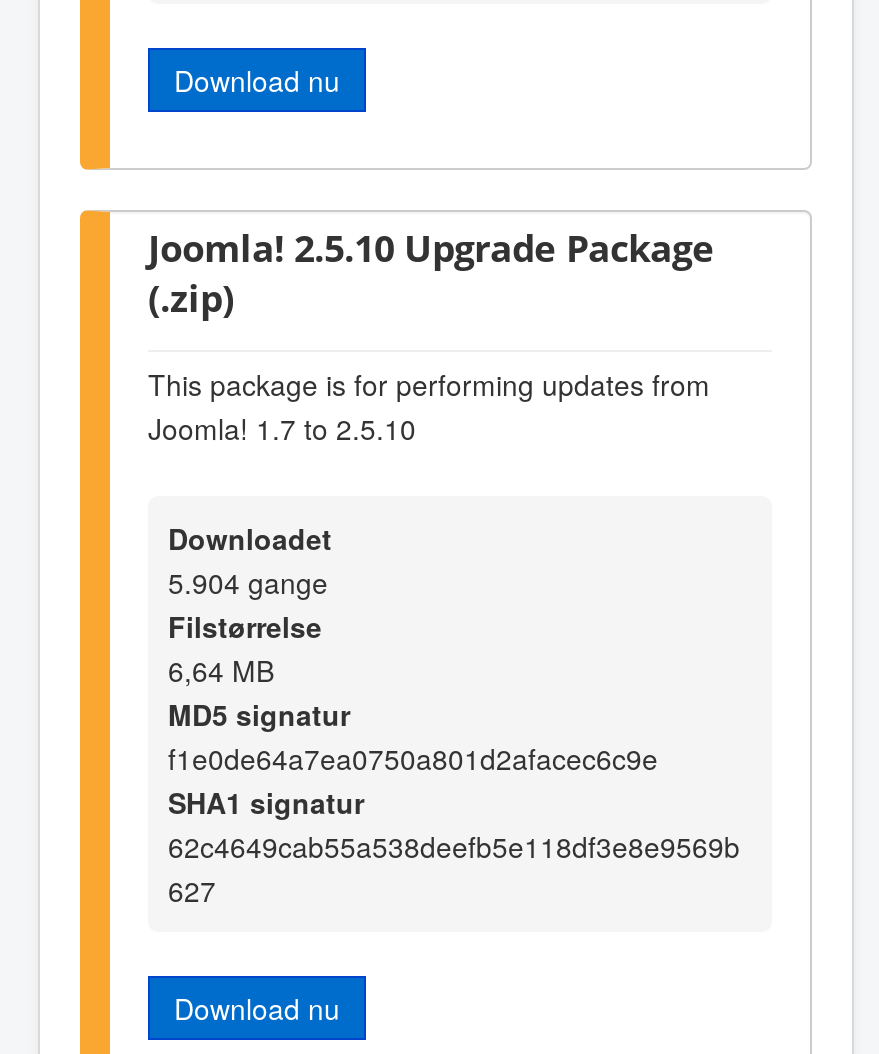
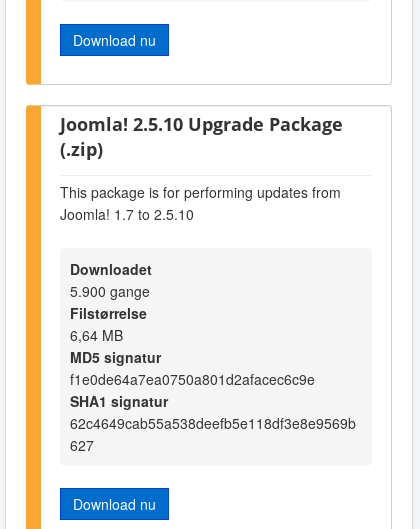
[168,561,328,601] 5.904 gange -> [70,281,150,301] 5.900 gange

